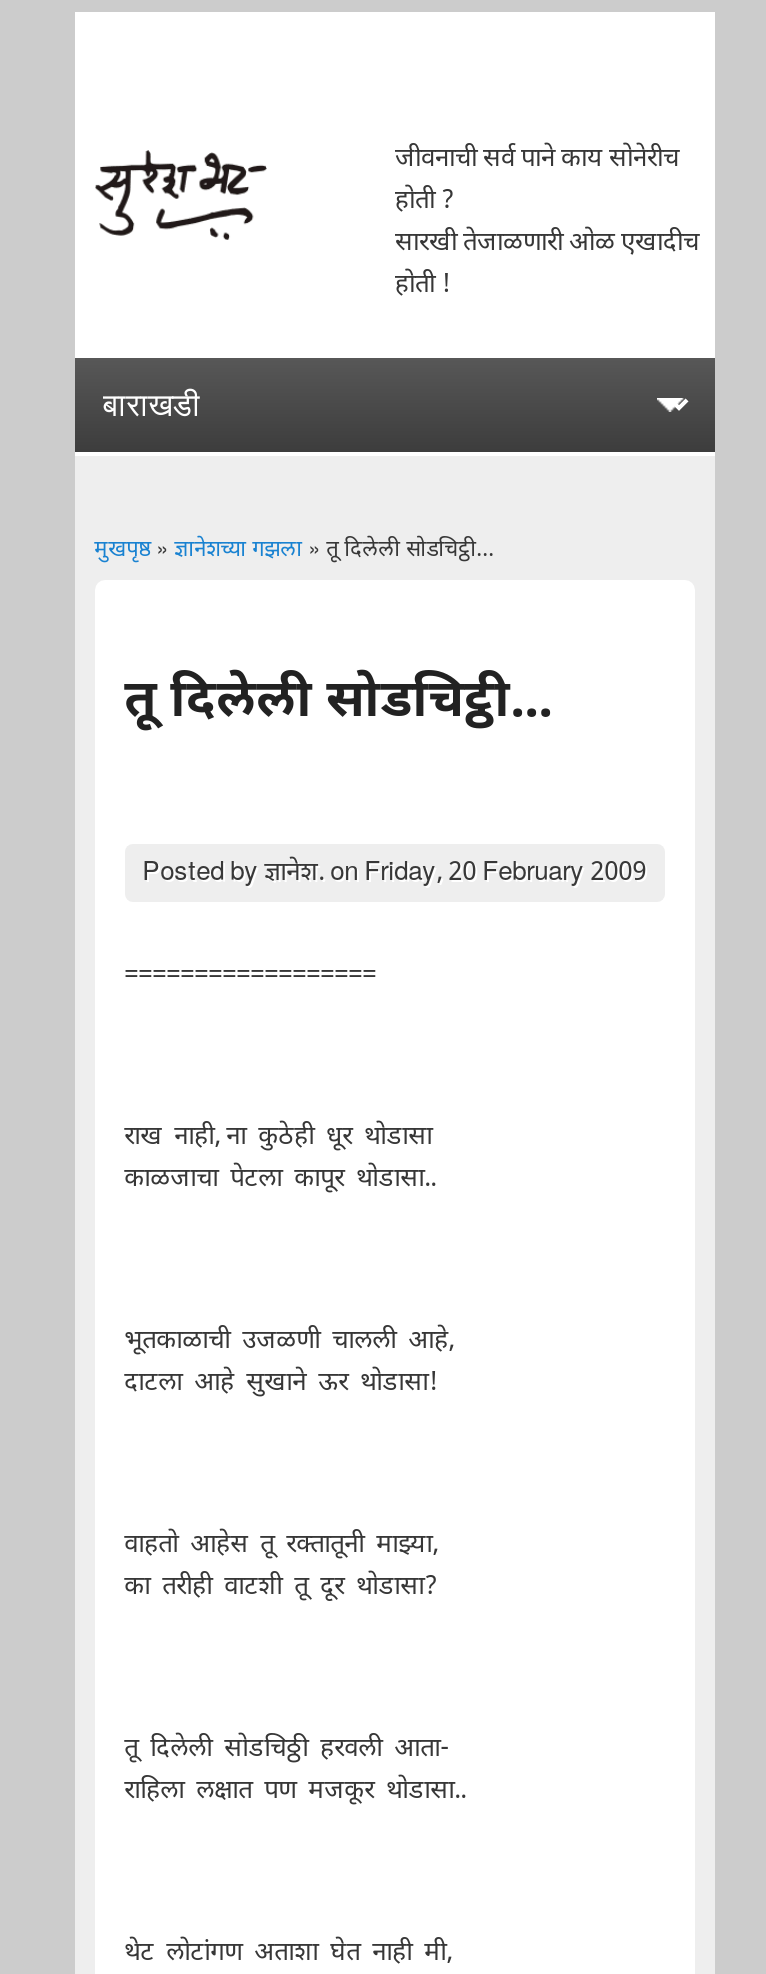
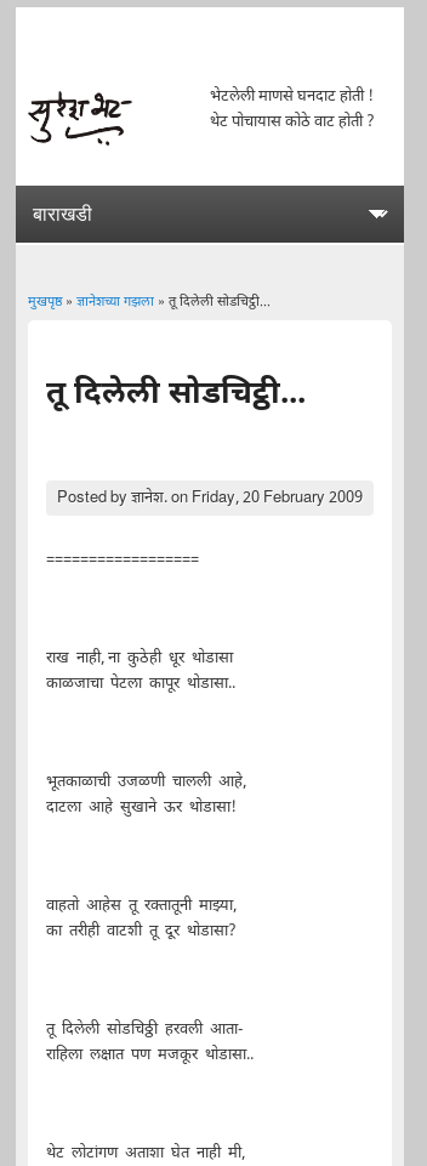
[395,142,699,302] जीवनाची सर्व पाने काय सोनेरीच | होती ? | सारखी तेजाळणारी ओळ एखादीच | होती ! -> [210,86,375,132] भेटलेली माणसे घनदाट होती ! | थेट पोचायास कोठे वाट होती ?

